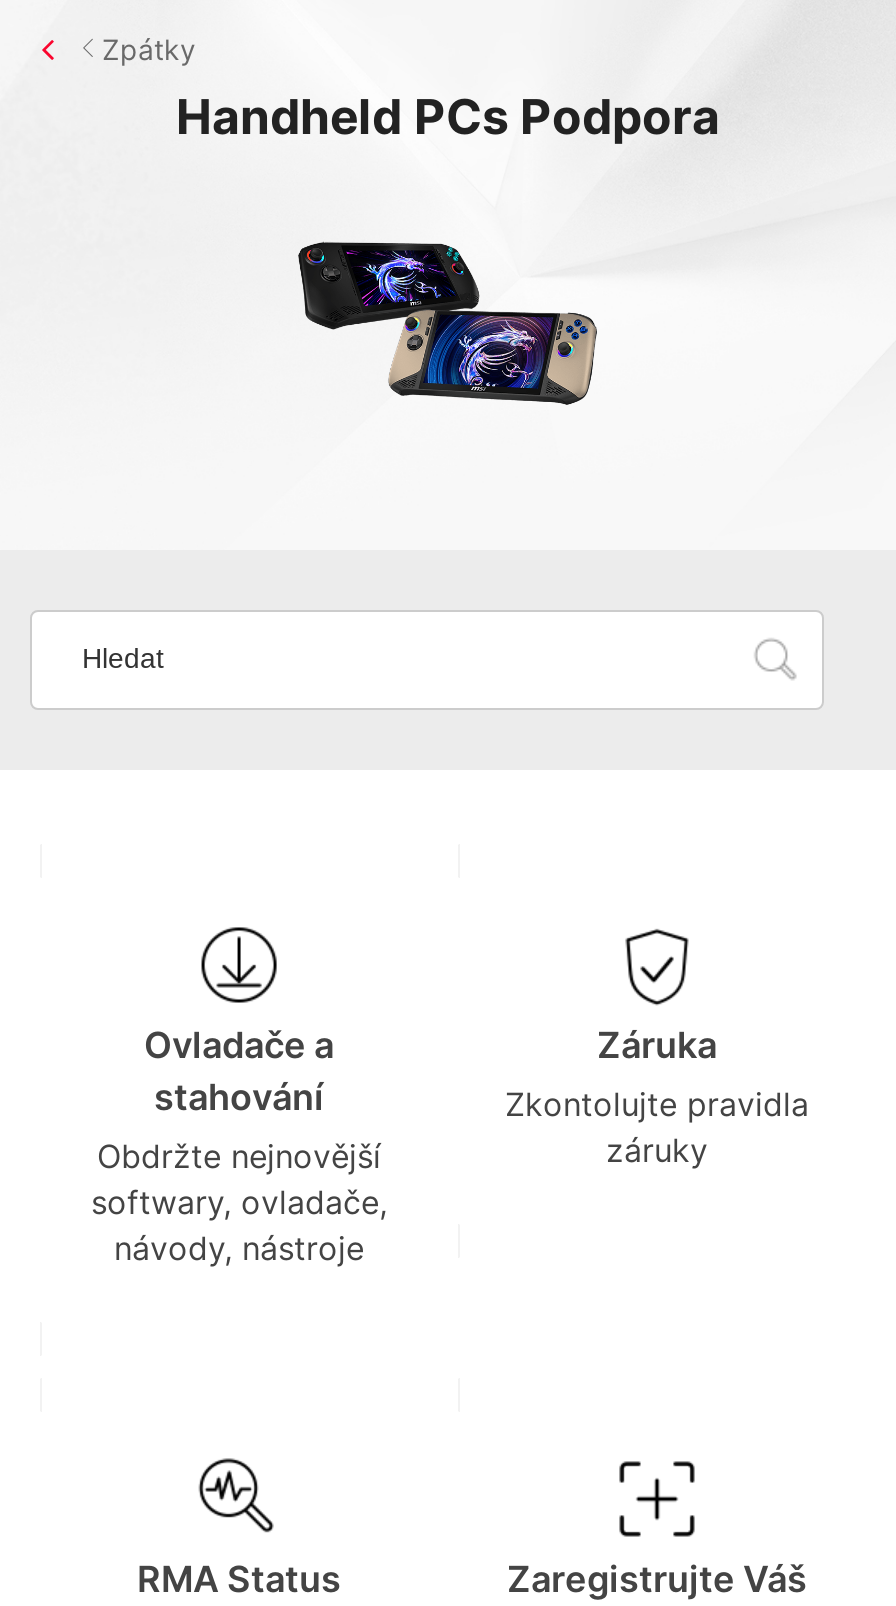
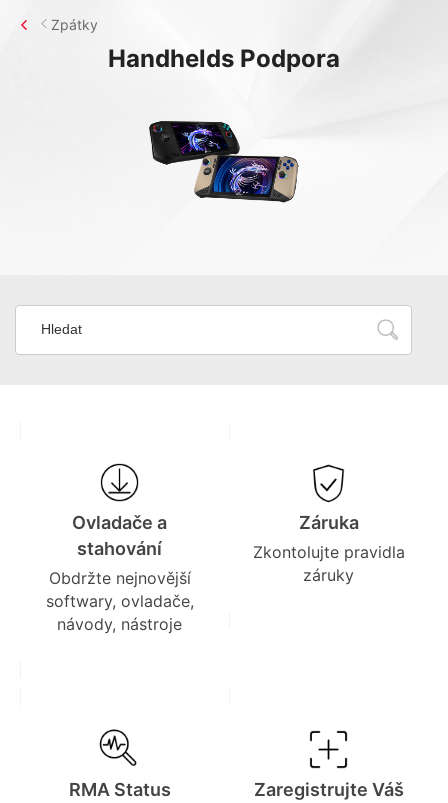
[176,88,720,146] Handheld PCs Podpora -> [108,44,340,73] Handhelds Podpora

